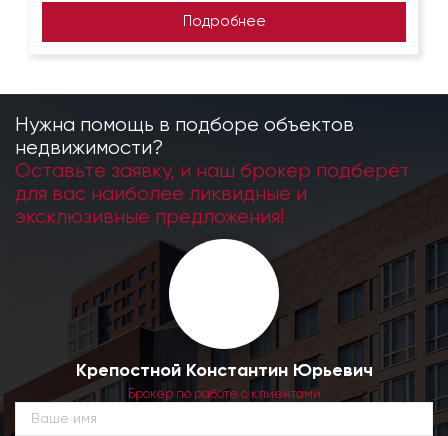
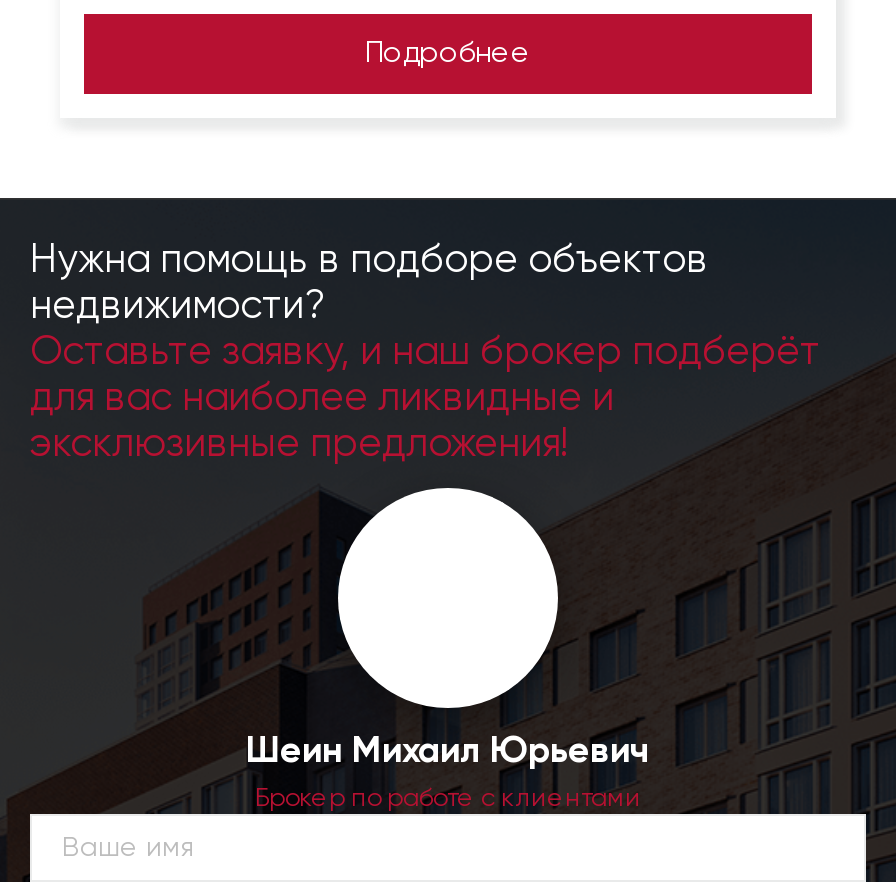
[75,362,372,380] Крепостной Константин Юрьевич -> [246,734,650,770] Шеин Михаил Юрьевич

